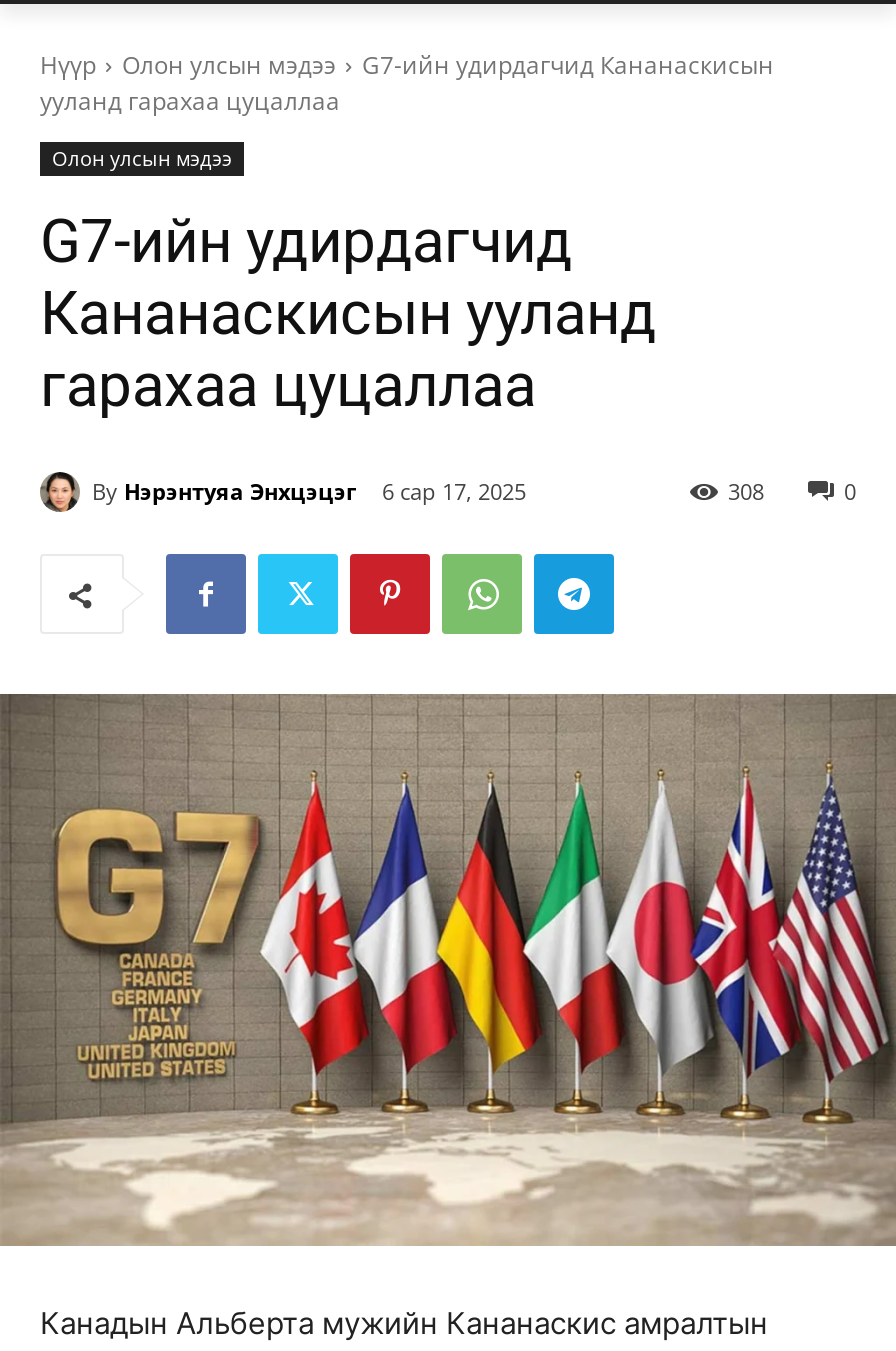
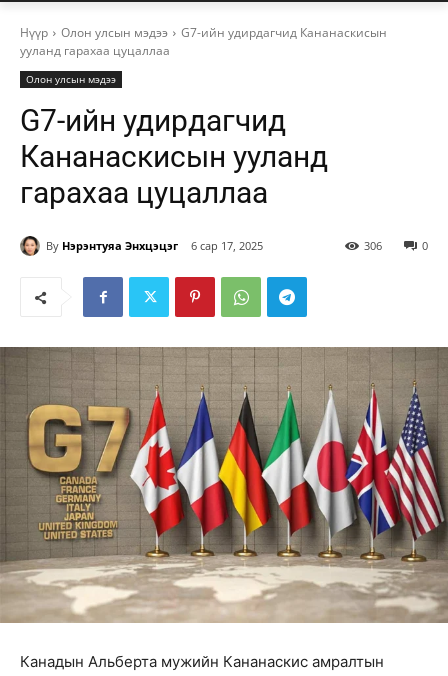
[728,476,764,506] 308 -> [364,238,382,253] 306

